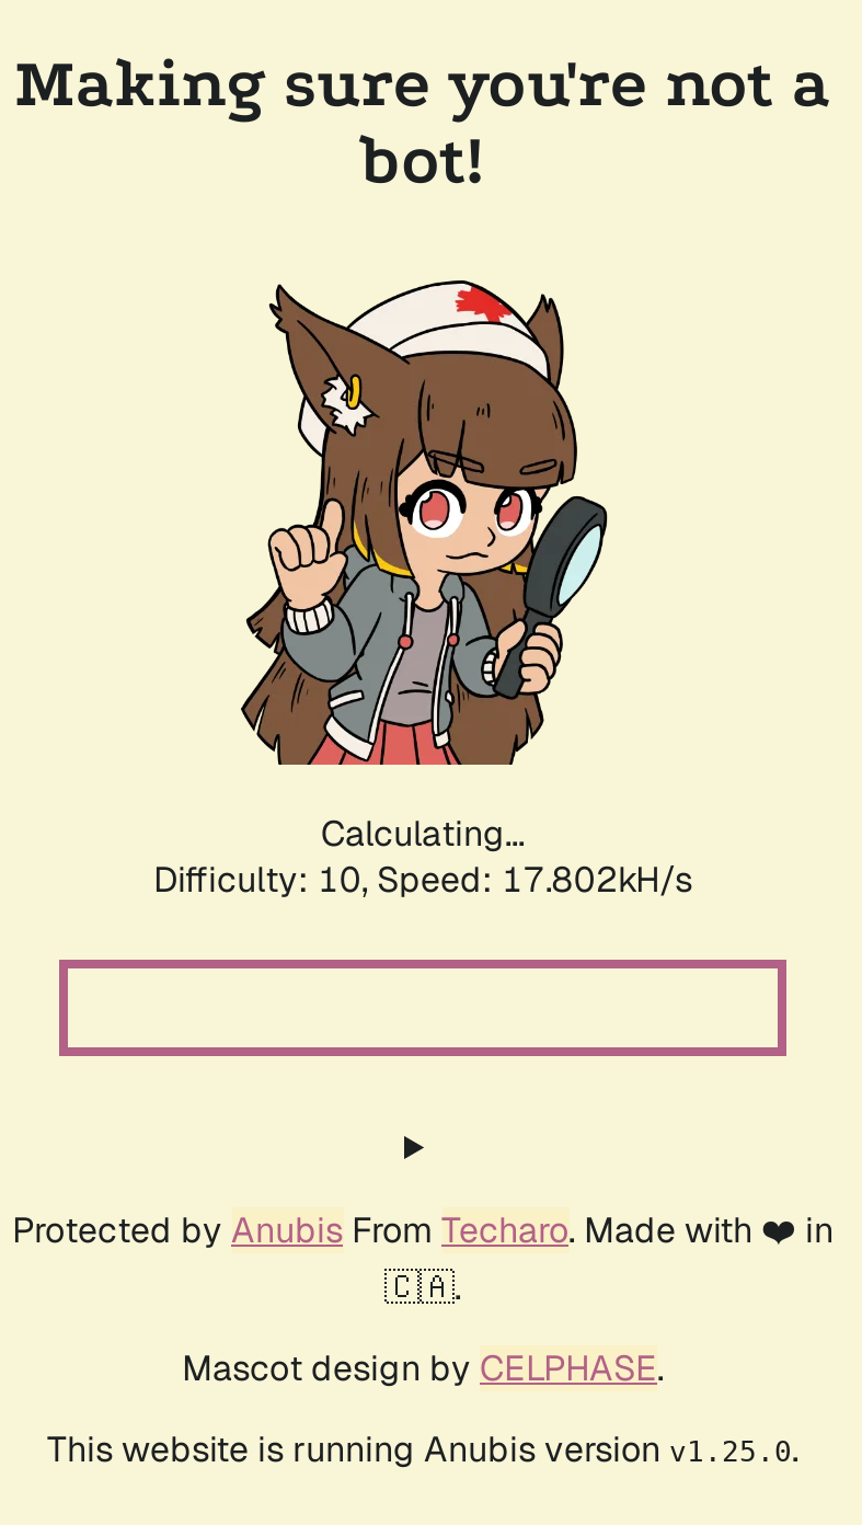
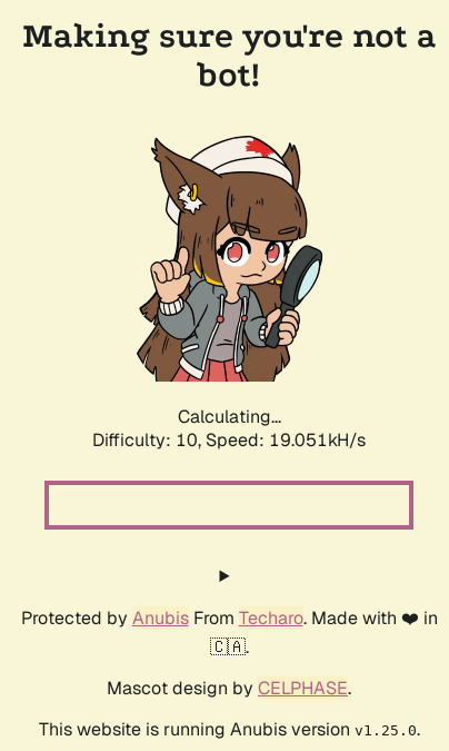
[153,857,692,903] Difficulty: 10, Speed: 17.802kH/s -> [92,428,366,452] Difficulty: 10, Speed: 19.051kH/s

